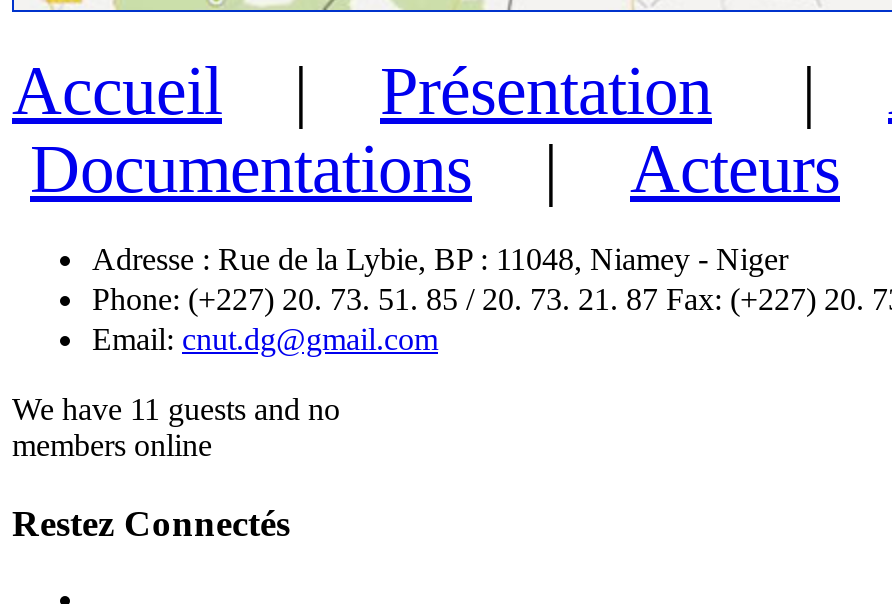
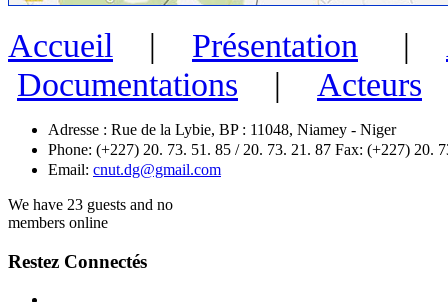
[12,392,340,426] We have 11 guests and no -> [8,196,173,213] We have 23 guests and no

